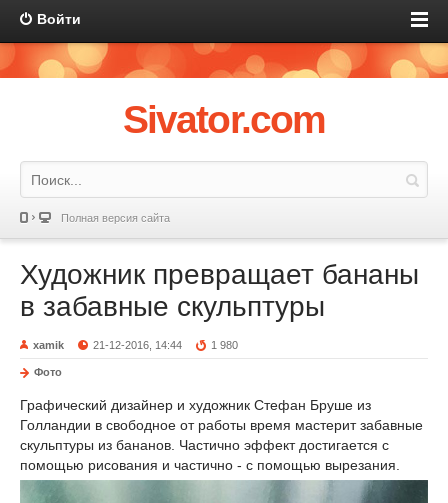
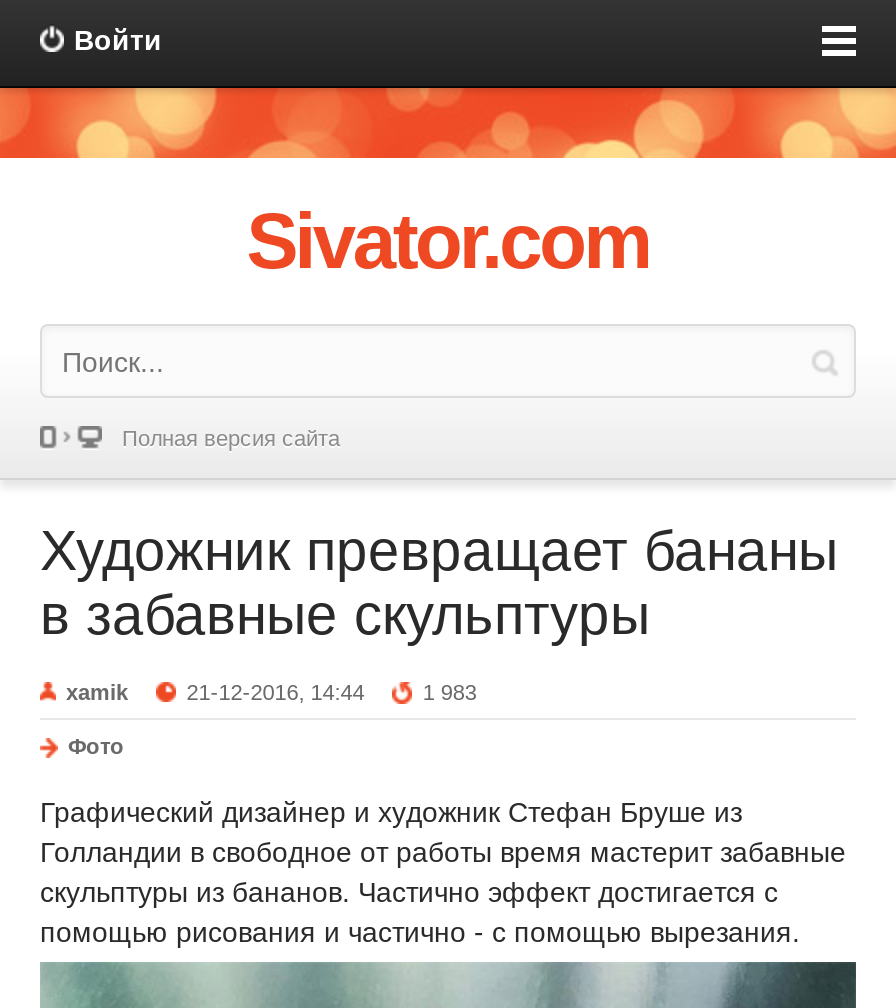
[211,339,238,351] 1 980 -> [423,680,477,704] 1 983

